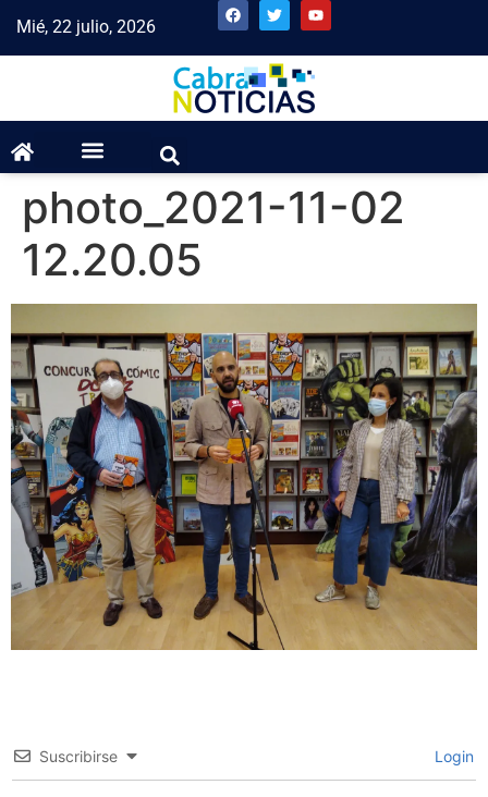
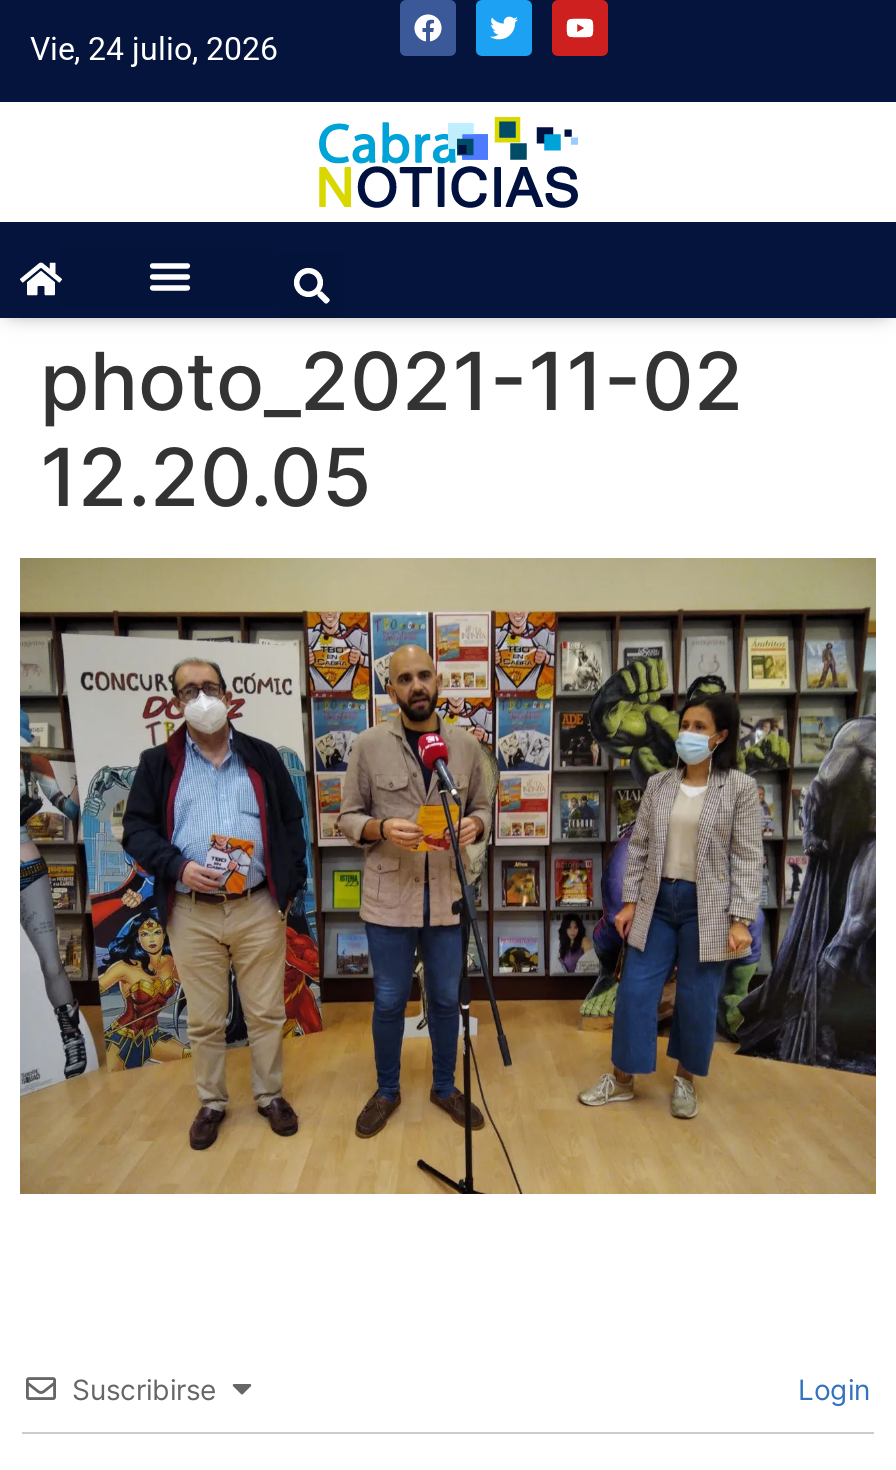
[16,16,156,37] Mié, 22 julio, 2026 -> [30,30,278,68] Vie, 24 julio, 2026

